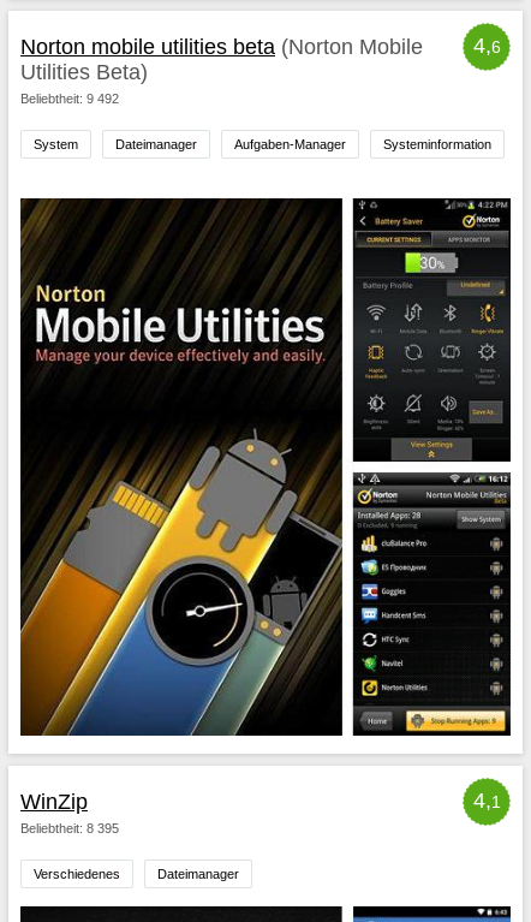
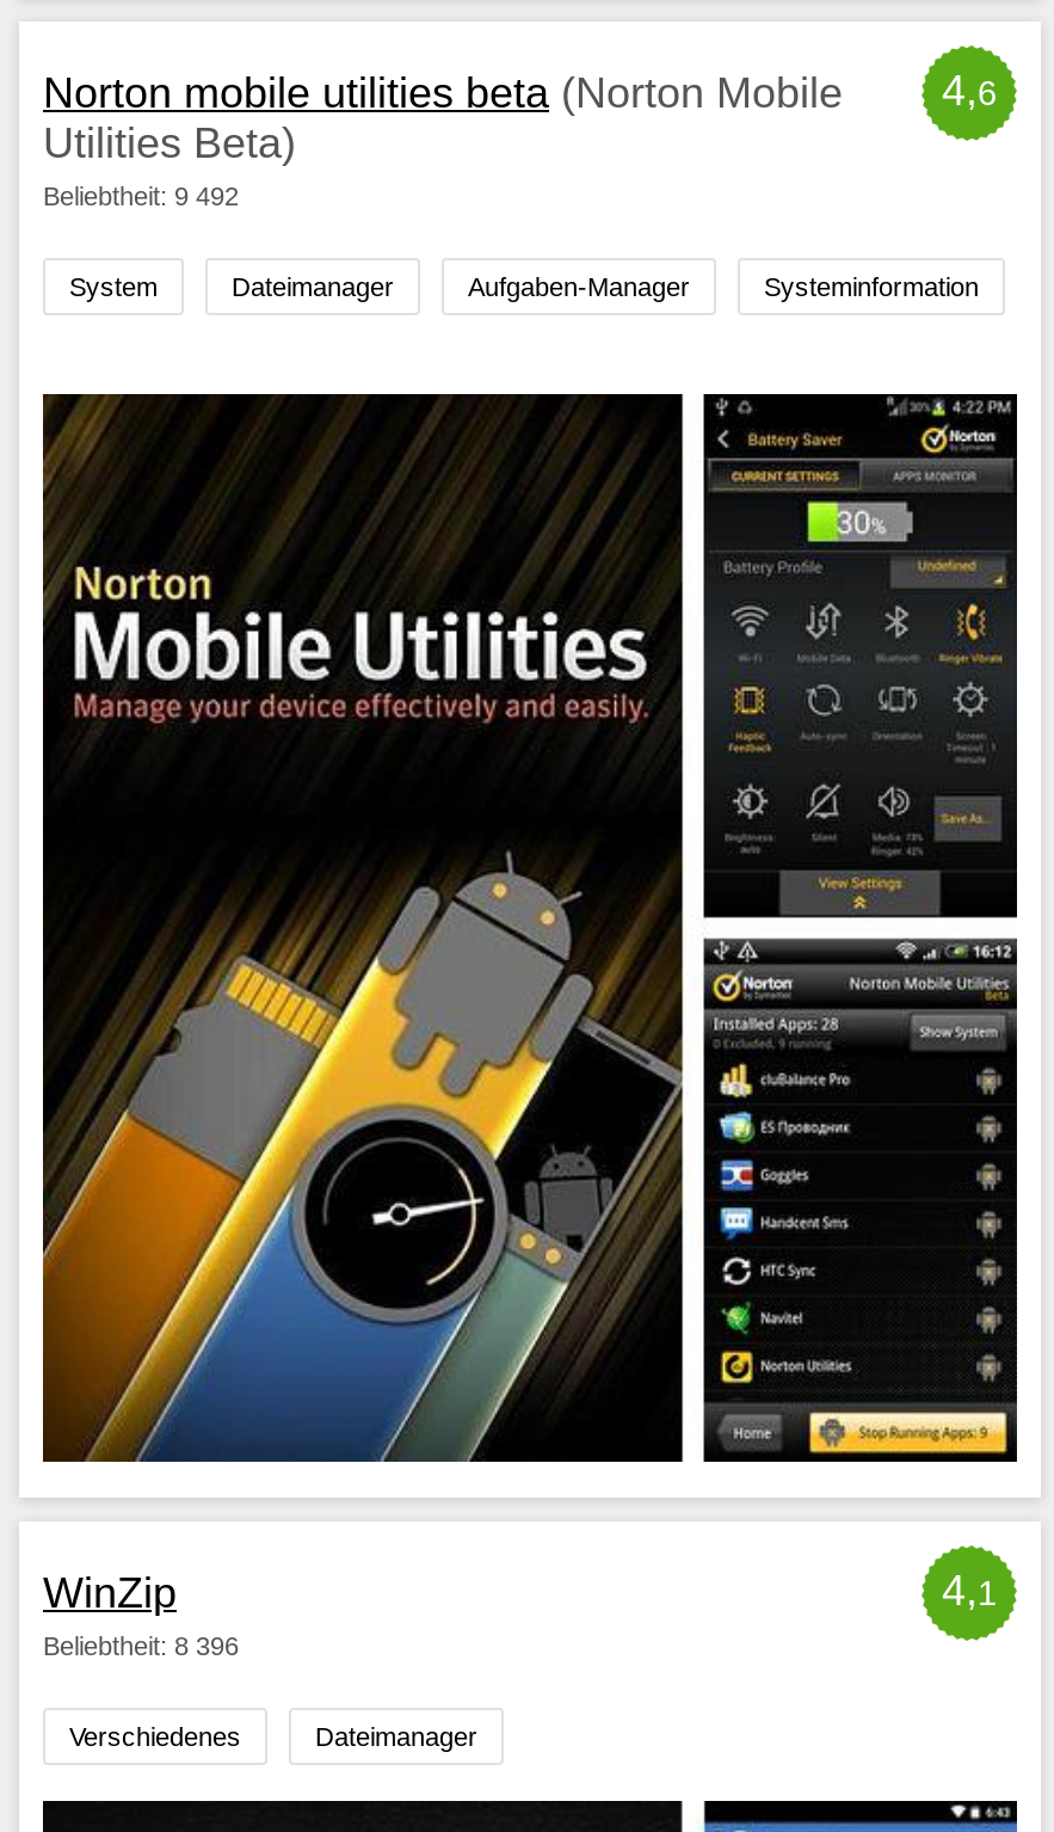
[20,821,119,835] Beliebtheit: 8 395 -> [43,1631,239,1660] Beliebtheit: 8 396

